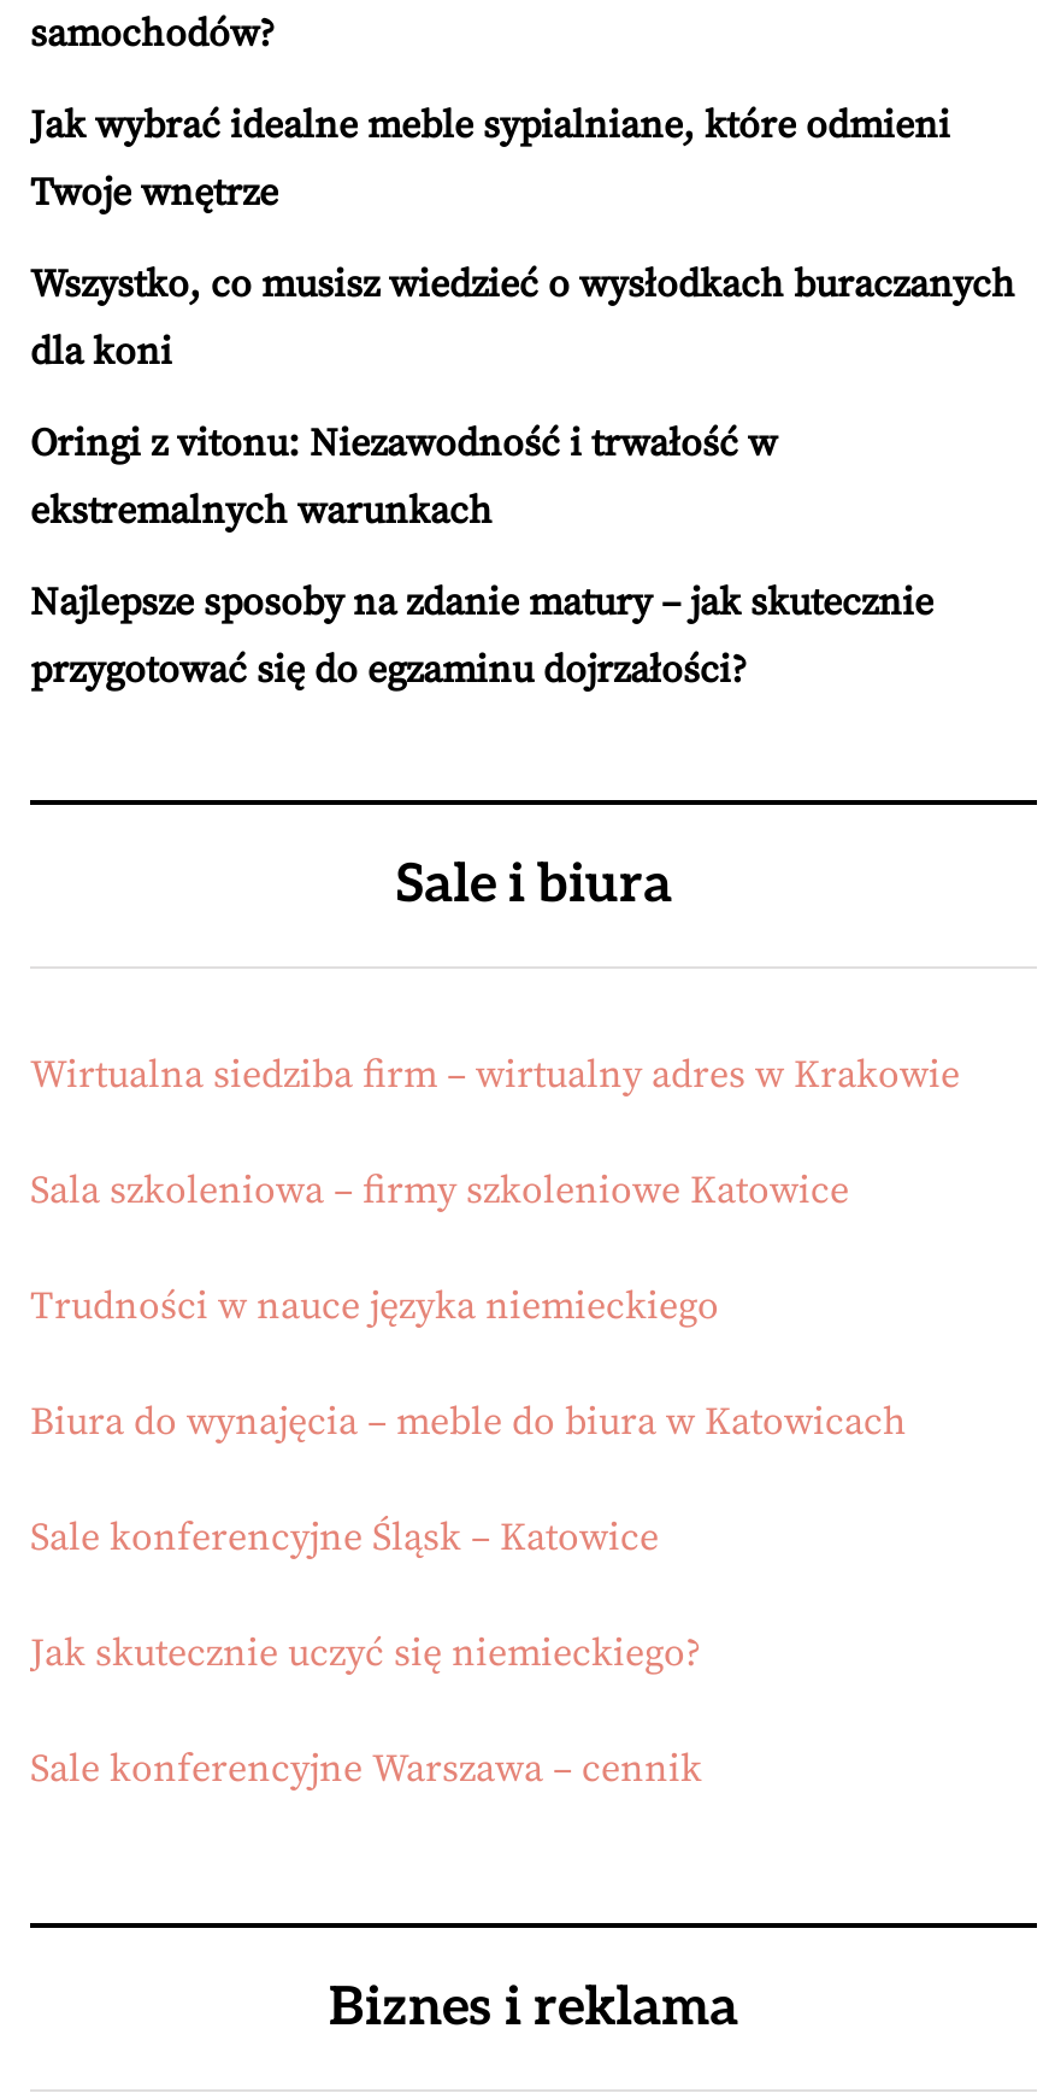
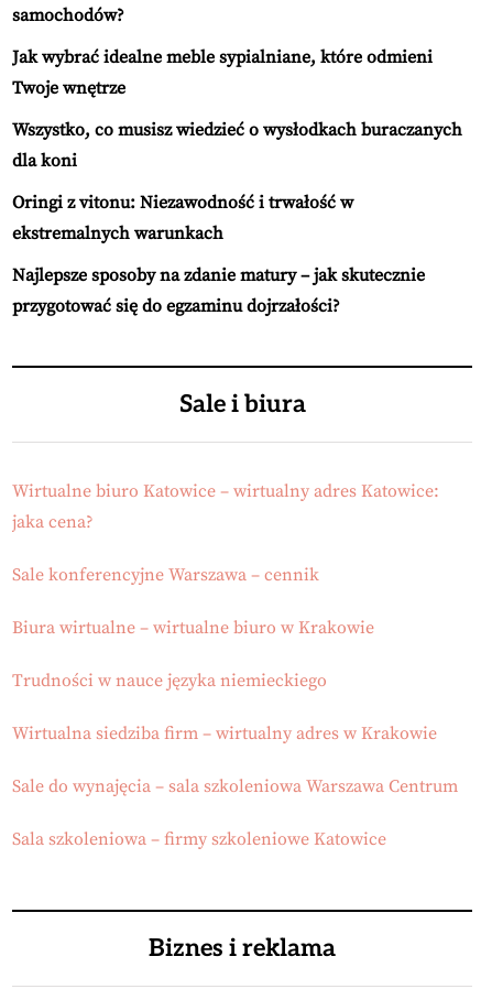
moved [30,1050,960,1330] -> [12,669,437,744]: Trudności w nauce języka niemieckiego | Wirtualna siedziba firm – wirtualny adres w Krakowie
moved [30,1166,849,1214] -> [12,828,386,850]: Sala szkoleniowa – firmy szkoleniowe Katowice
[30,1397,907,1677] Biura do wynajęcia – meble do biura w Katowicach | Sale konferencyjne Śląsk – Katowice | Jak skutecznie uczyć się niemieckiego? -> [12,480,439,533] Wirtualne biuro Katowice – wirtualny adres Katowice: | jaka cena?
moved [30,1744,702,1792] -> [12,564,319,586]: Sale konferencyjne Warszawa – cennik
none -> [12,616,458,797] Biura wirtualne – wirtualne biuro w Krakowie | Sale do wynajęcia – sala szkoleniowa Warszawa Centrum

